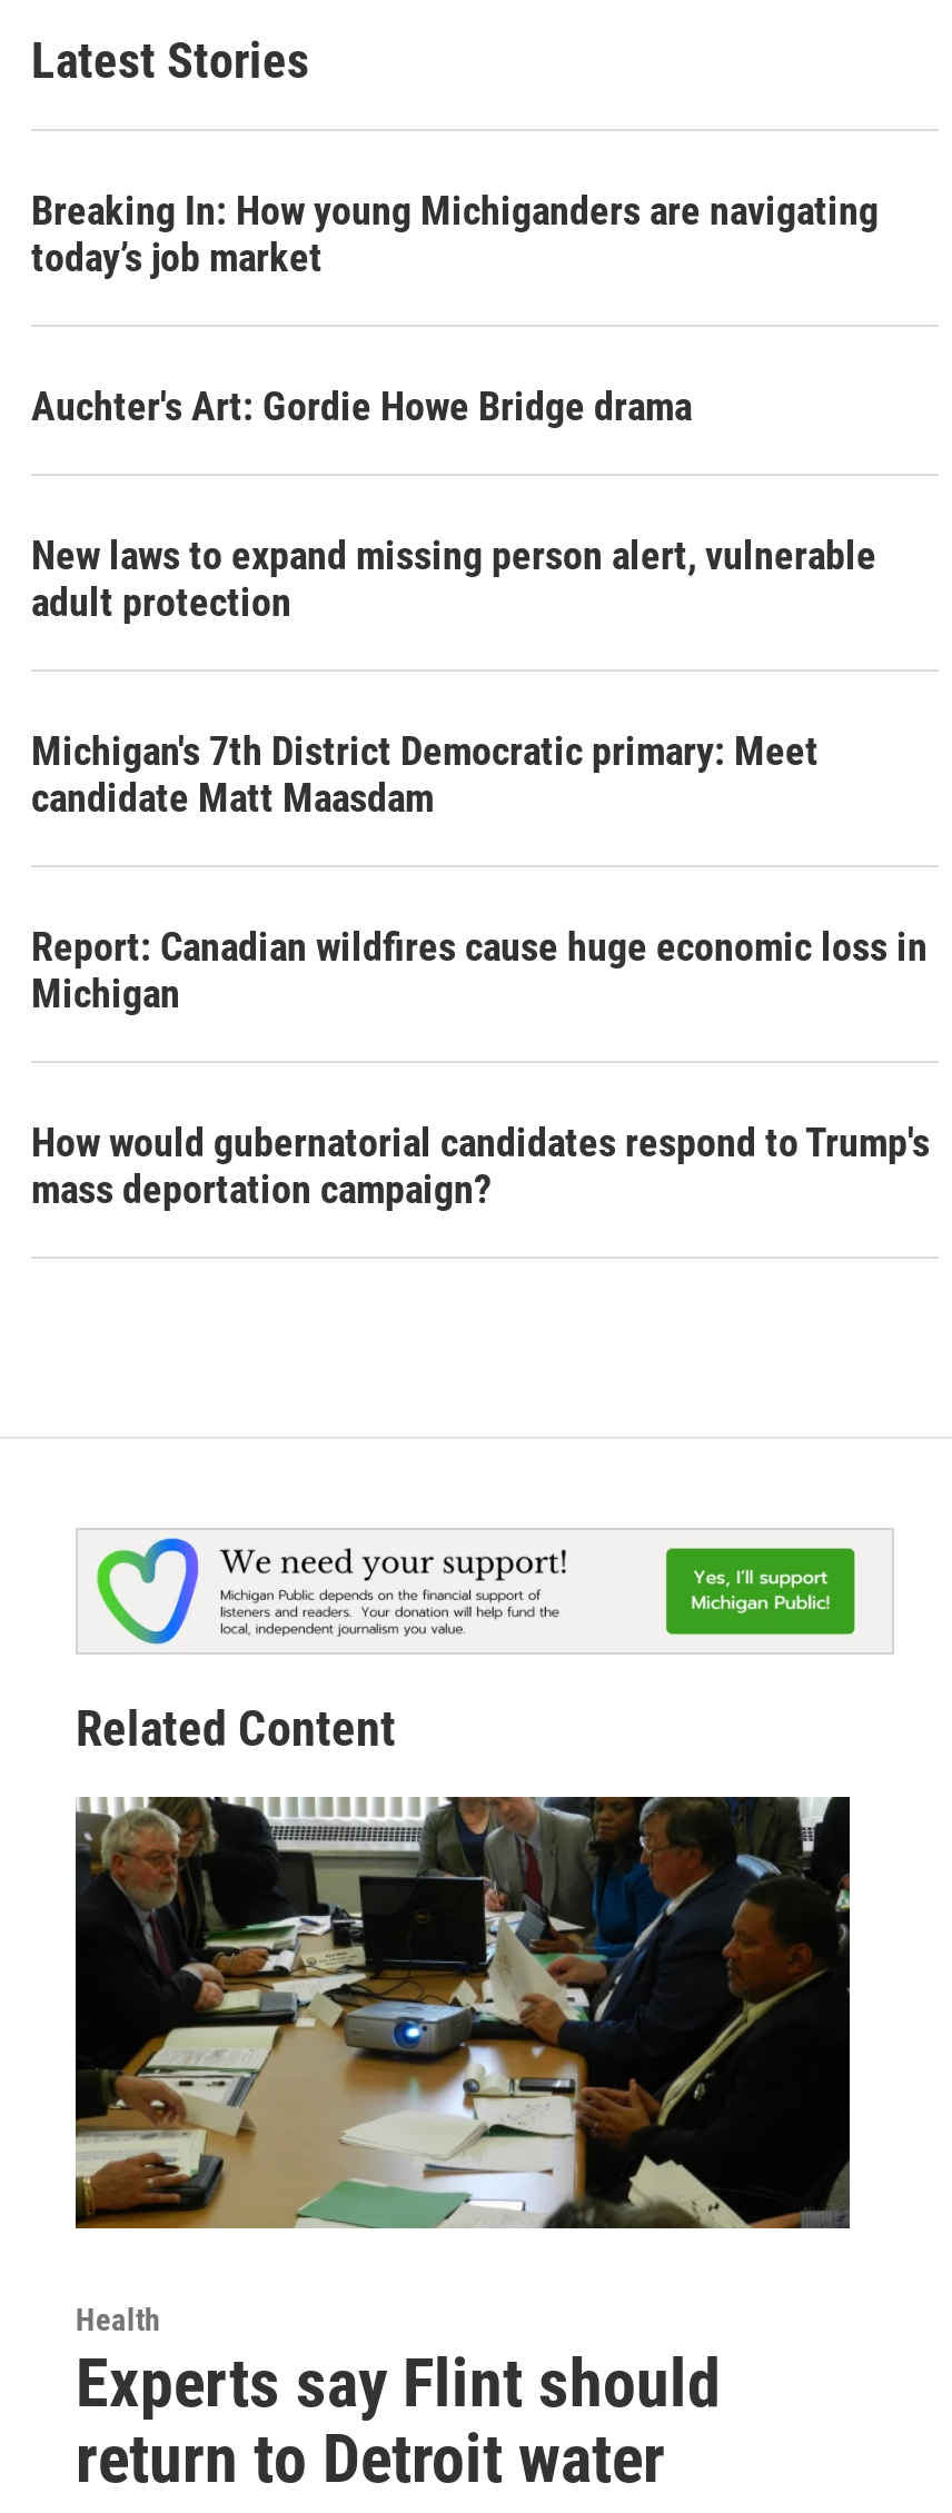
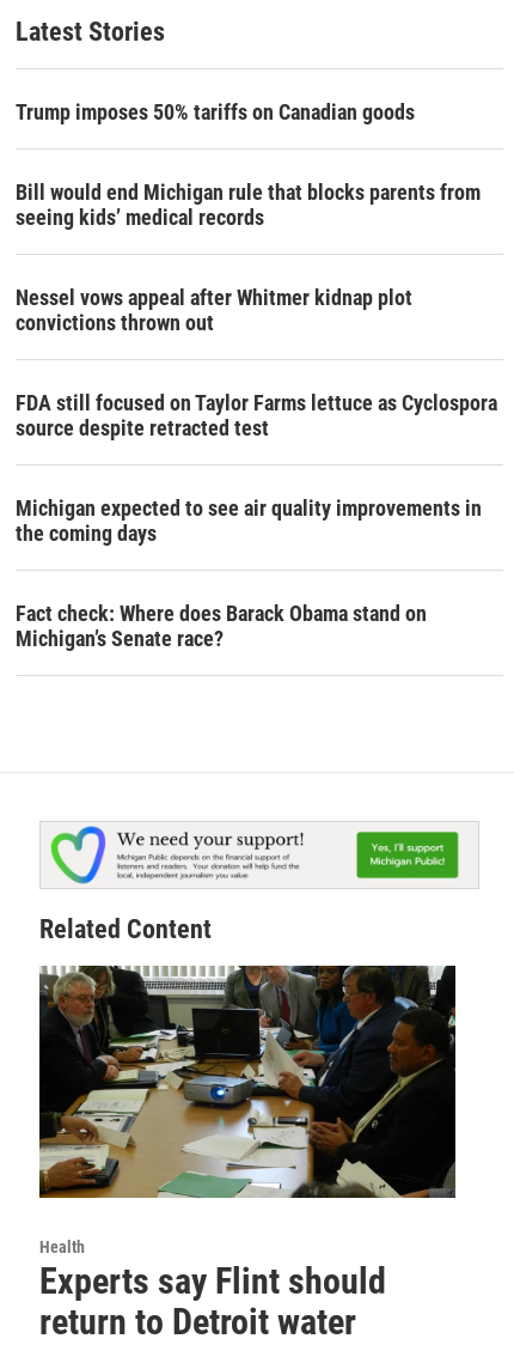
[31,187,879,281] Breaking In: How young Michiganders are navigating | today’s job market -> [16,100,415,125] Trump imposes 50% tariffs on Canadian goods
[31,383,692,430] Auchter's Art: Gordie Howe Bridge drama -> [16,180,481,230] Bill would end Michigan rule that blocks parents from | seeing kids’ medical records
[31,532,876,626] New laws to expand missing person alert, vulnerable | adult protection -> [16,285,412,335] Nessel vows appeal after Whitmer kidnap plot | convictions thrown out
[31,728,819,821] Michigan's 7th District Democratic primary: Meet | candidate Matt Maasdam -> [16,390,497,441] FDA still focused on Taylor Farms lettuce as Cyclospora | source despite retracted test
[31,924,928,1017] Report: Canadian wildfires cause huge economic loss in | Michigan -> [16,496,482,546] Michigan expected to see air quality improvements in | the coming days
[31,1119,930,1213] How would gubernatorial candidates respond to Trump's | mass deportation campaign? -> [16,601,427,651] Fact check: Where does Barack Obama stand on | Michigan’s Senate race?

